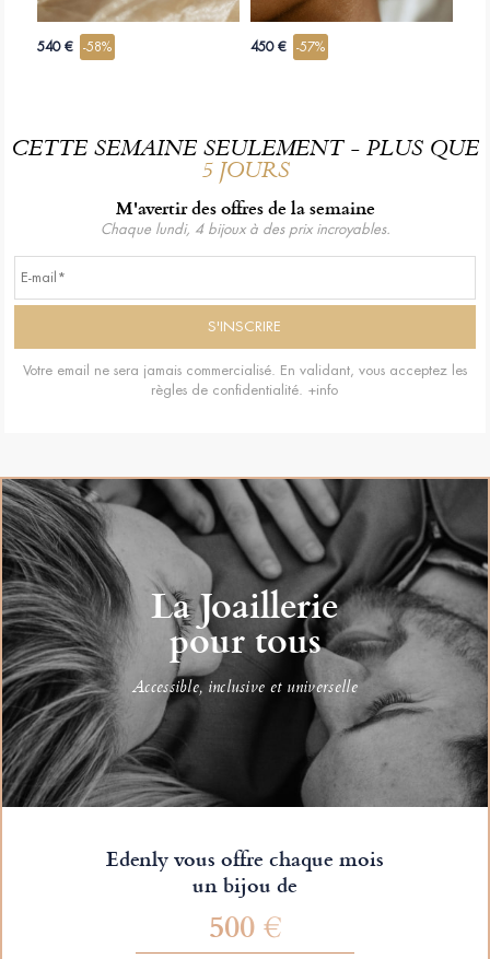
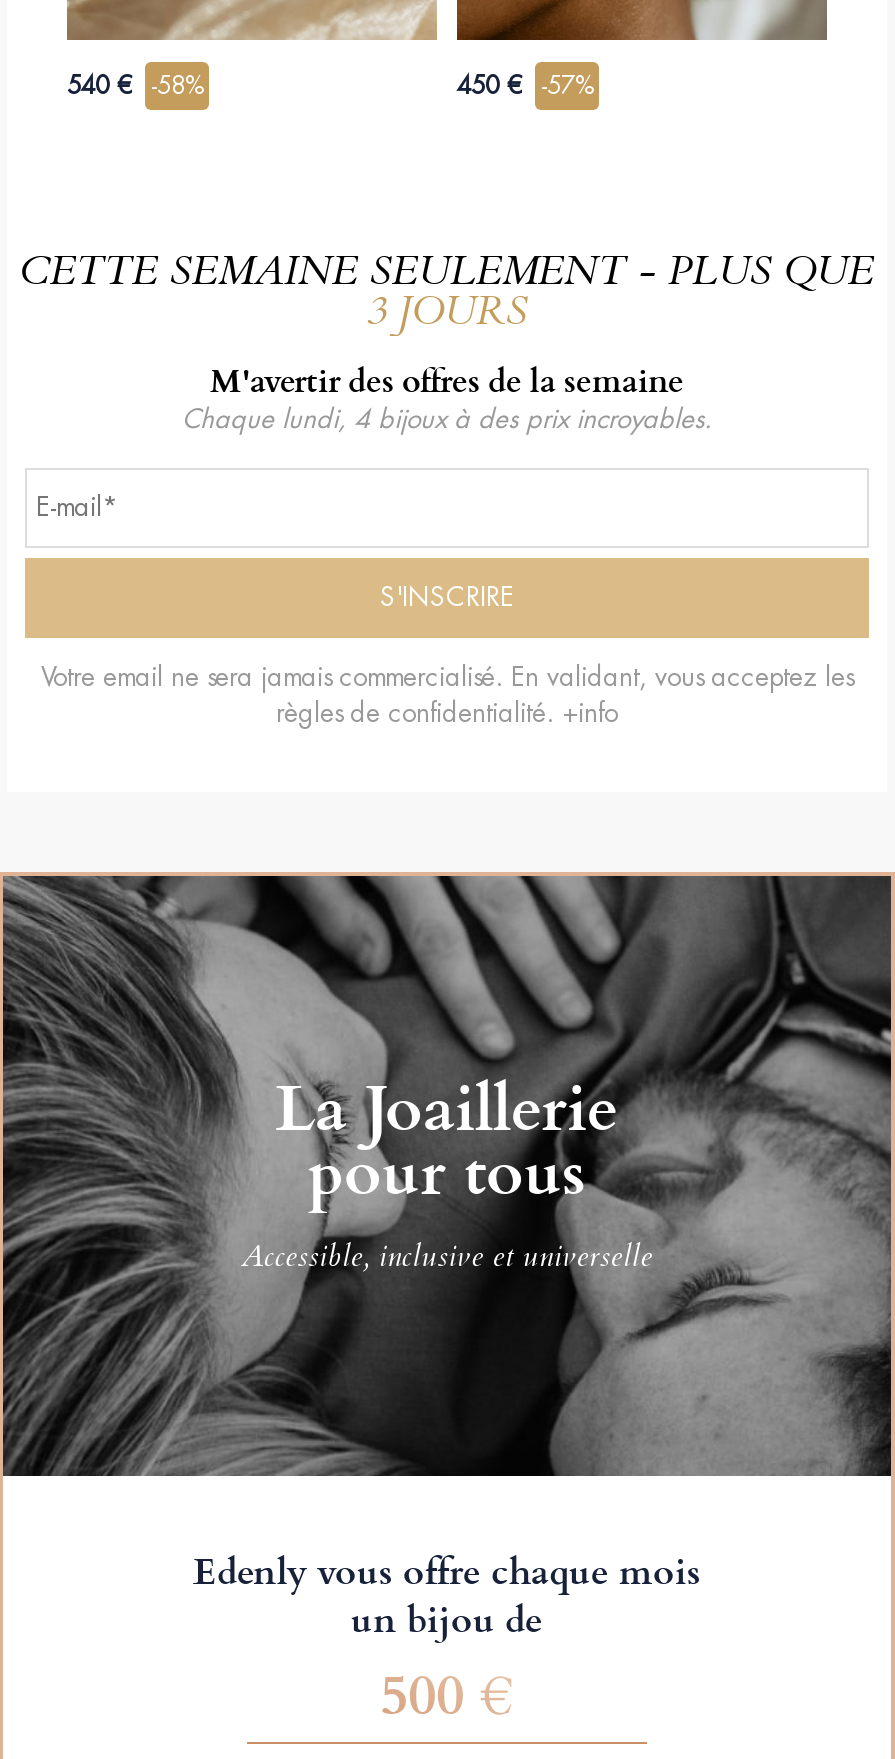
[201,154,289,191] 5 JOURS -> [366,282,528,350] 3 JOURS

